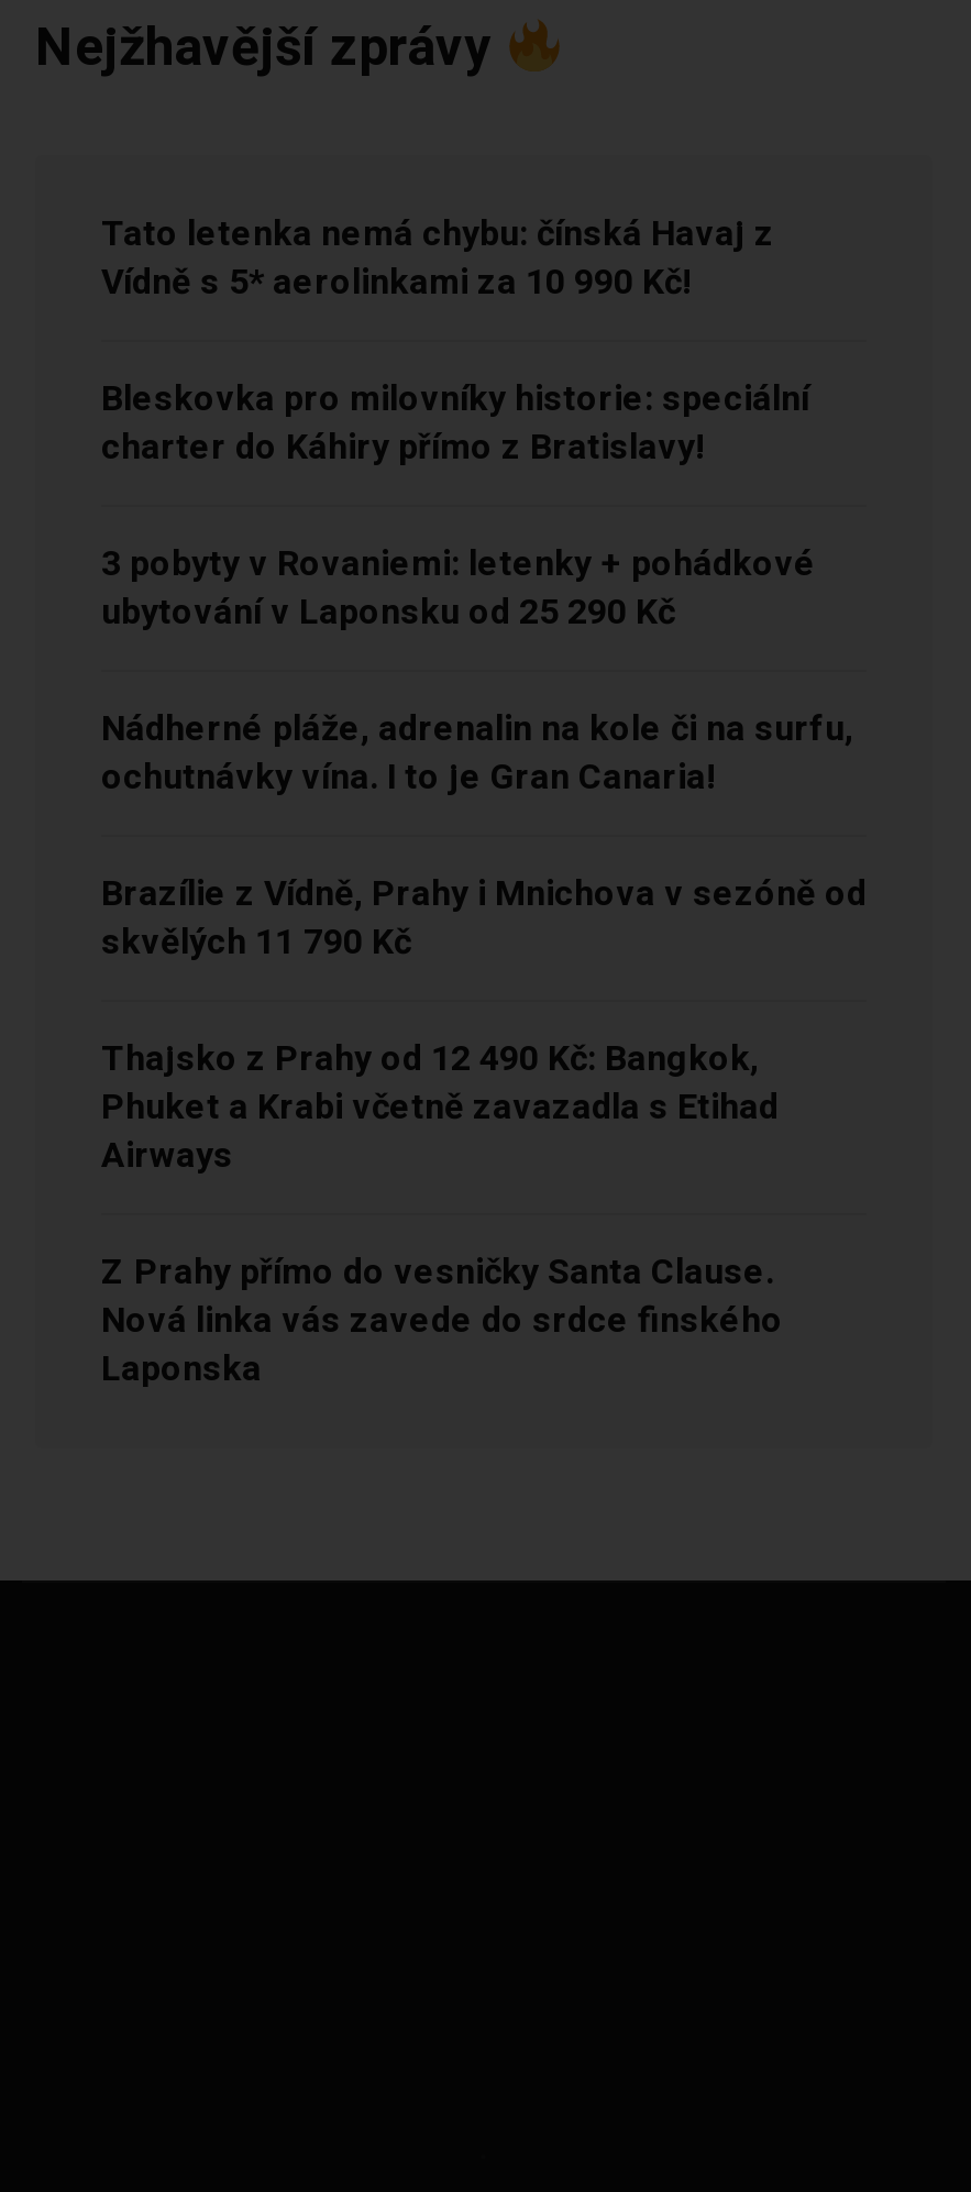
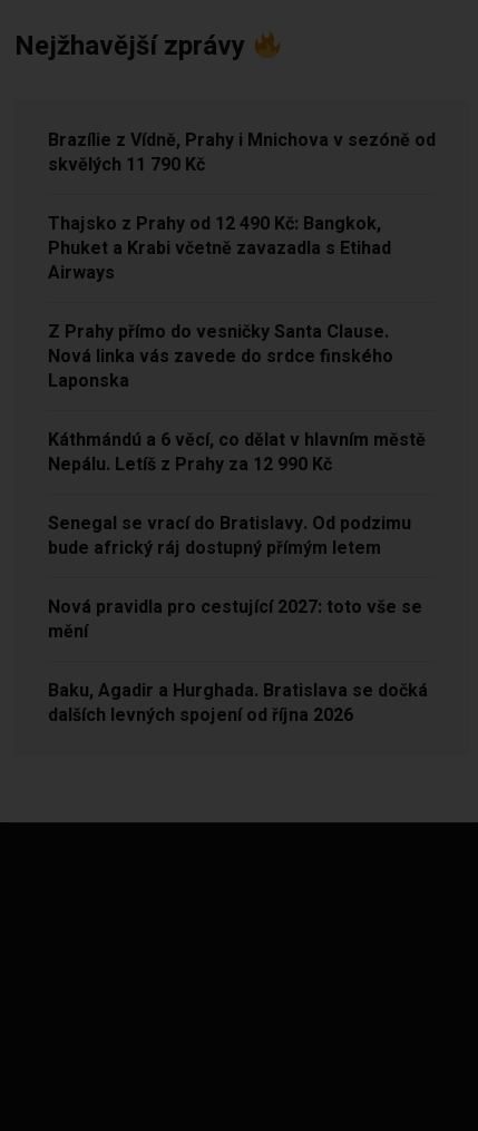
[101,208,853,804] Tato letenka nemá chybu: čínská Havaj z | Vídně s 5* aerolinkami za 10 990 Kč! | Bleskovka pro milovníky historie: speciální | charter do Káhiry přímo z Bratislavy! | 3 pobyty v Rovaniemi: letenky + pohádkové | ubytování v Laponsku od 25 290 Kč | Nádherné pláže, adrenalin na kole či na surfu, | ochutnávky vína. I to je Gran Canaria! -> none
moved [101,868,867,1396] -> [48,127,436,395]: Brazílie z Vídně, Prahy i Mnichova v sezóně od | skvělých 11 790 Kč | Thajsko z Prahy od 12 490 Kč: Bangkok, | Phuket a Krabi včetně zavazadla s Etihad | Airways | Z Prahy přímo do vesničky Santa Clause. | Nová linka vás zavede do srdce finského | Laponska
none -> [48,427,428,729] Káthmándú a 6 věcí, co dělat v hlavním městě | Nepálu. Letíš z Prahy za 12 990 Kč | Senegal se vrací do Bratislavy. Od podzimu | bude africký ráj dostupný přímým letem | Nová pravidla pro cestující 2027: toto vše se | mění | Baku, Agadir a Hurghada. Bratislava se dočká | dalších levných spojení od října 2026

